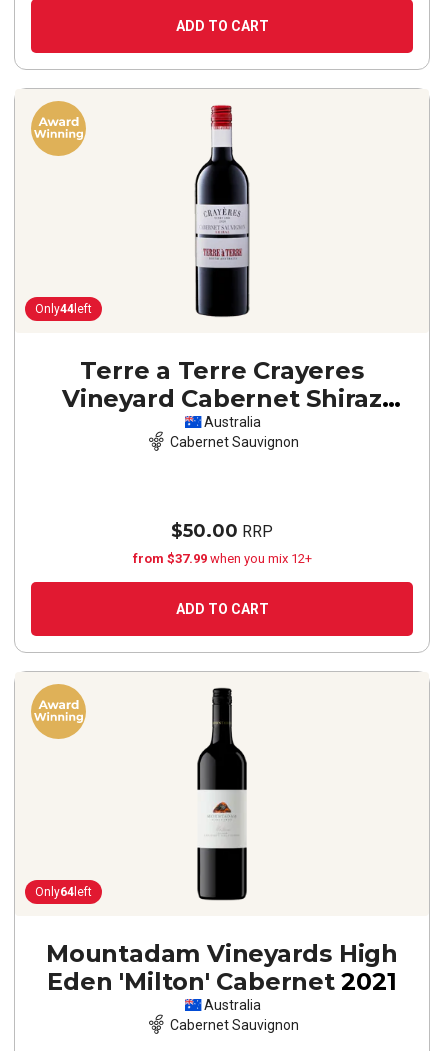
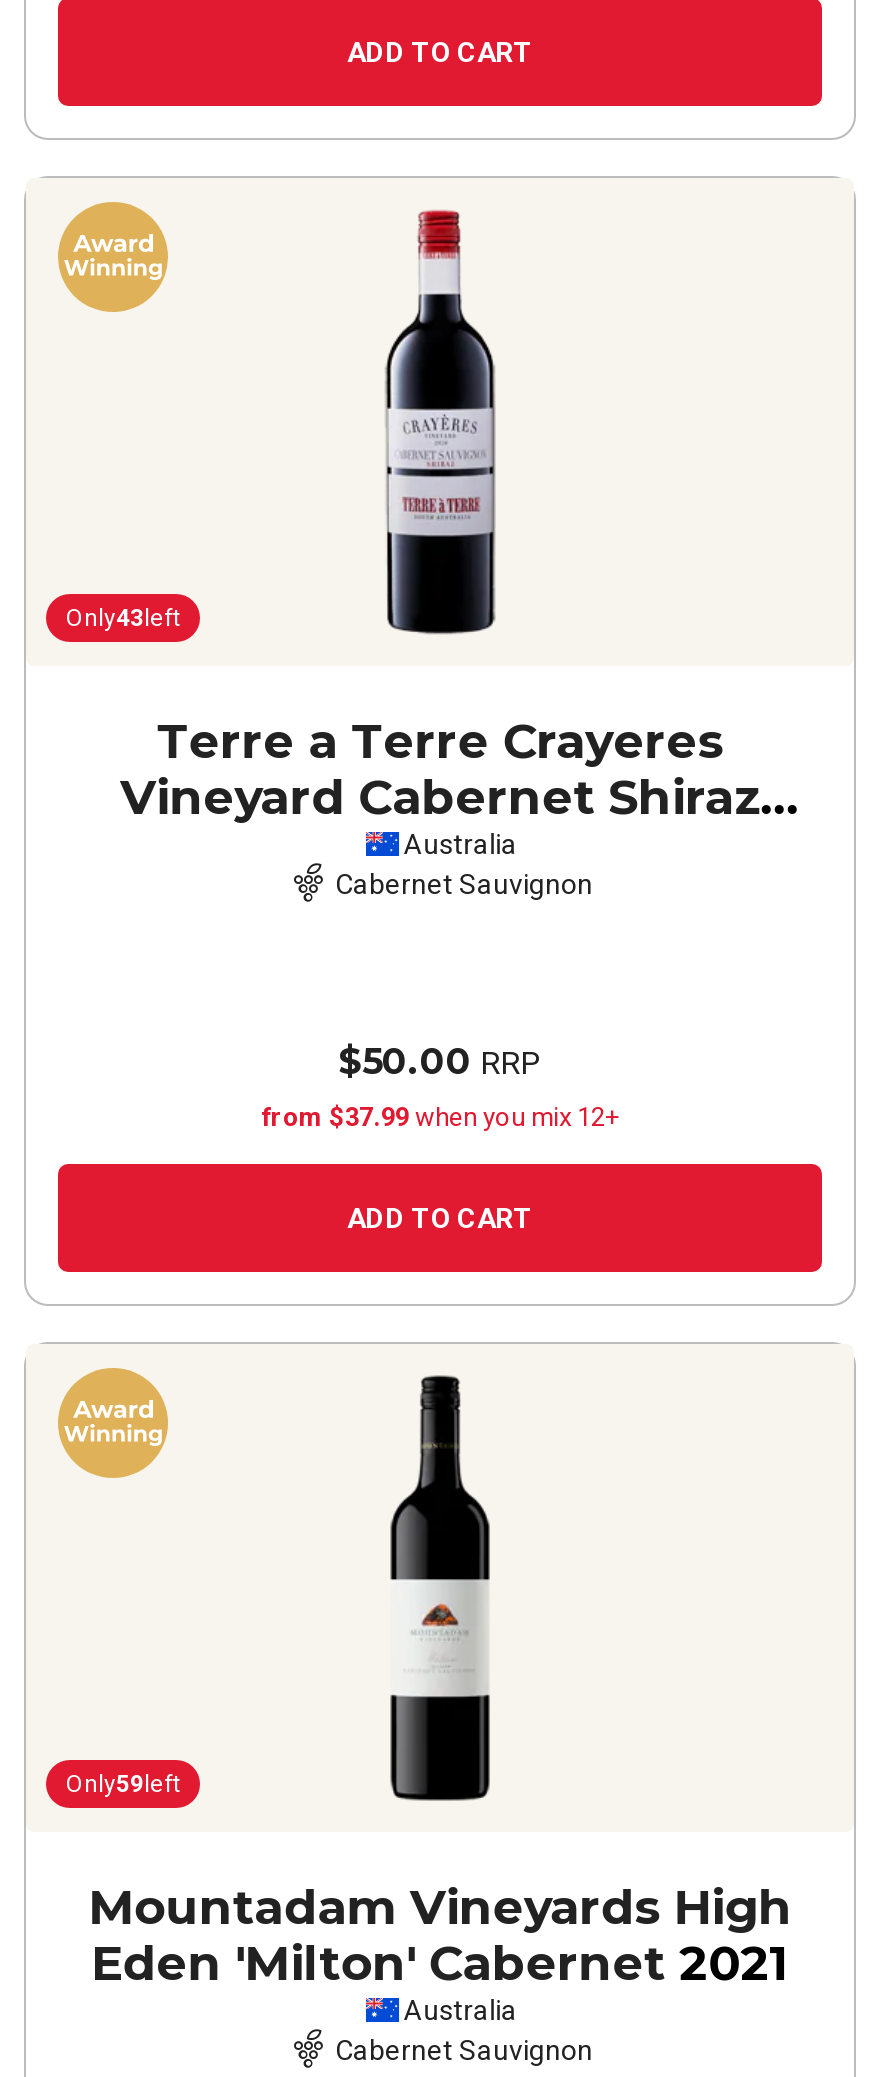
[35,302,92,316] Only44left -> [66,604,180,632] Only43left
[35,885,92,899] Only64left -> [66,1770,180,1798] Only59left

